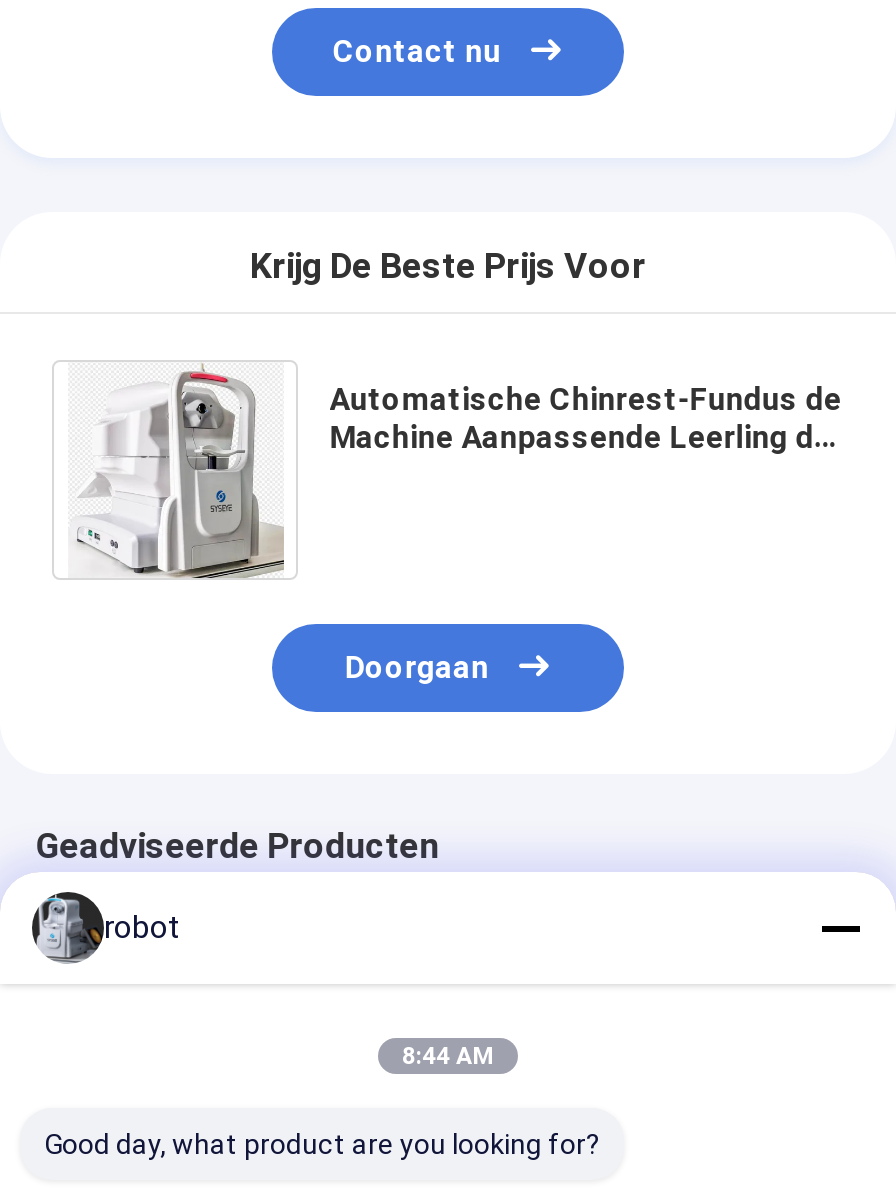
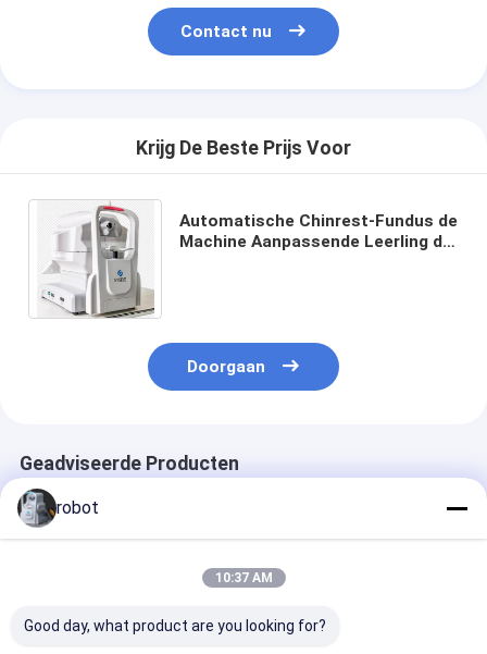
[402,1042,494,1070] 8:44 AM -> [215,570,272,585] 10:37 AM

